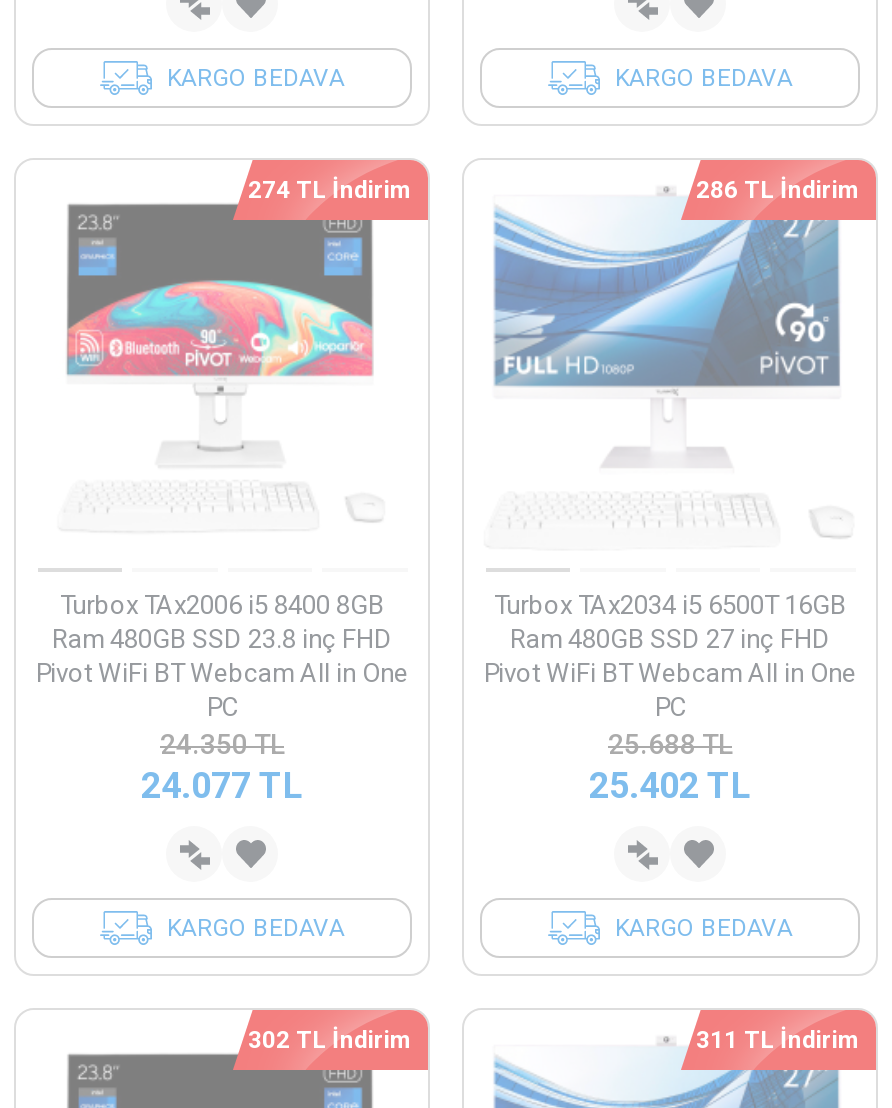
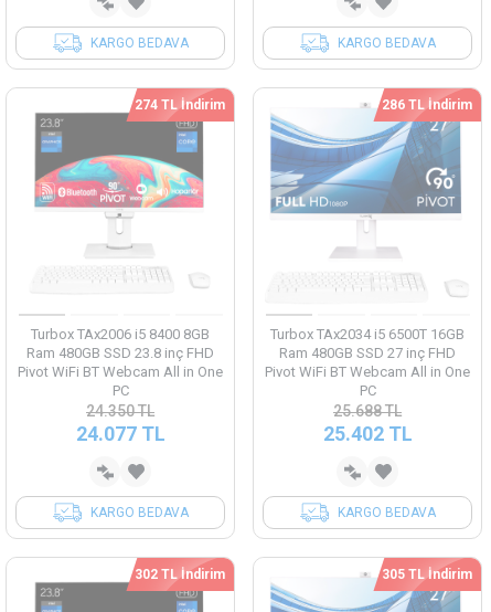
[696,1026,860,1054] 311 TL İndirim -> [382,567,472,582] 305 TL İndirim

